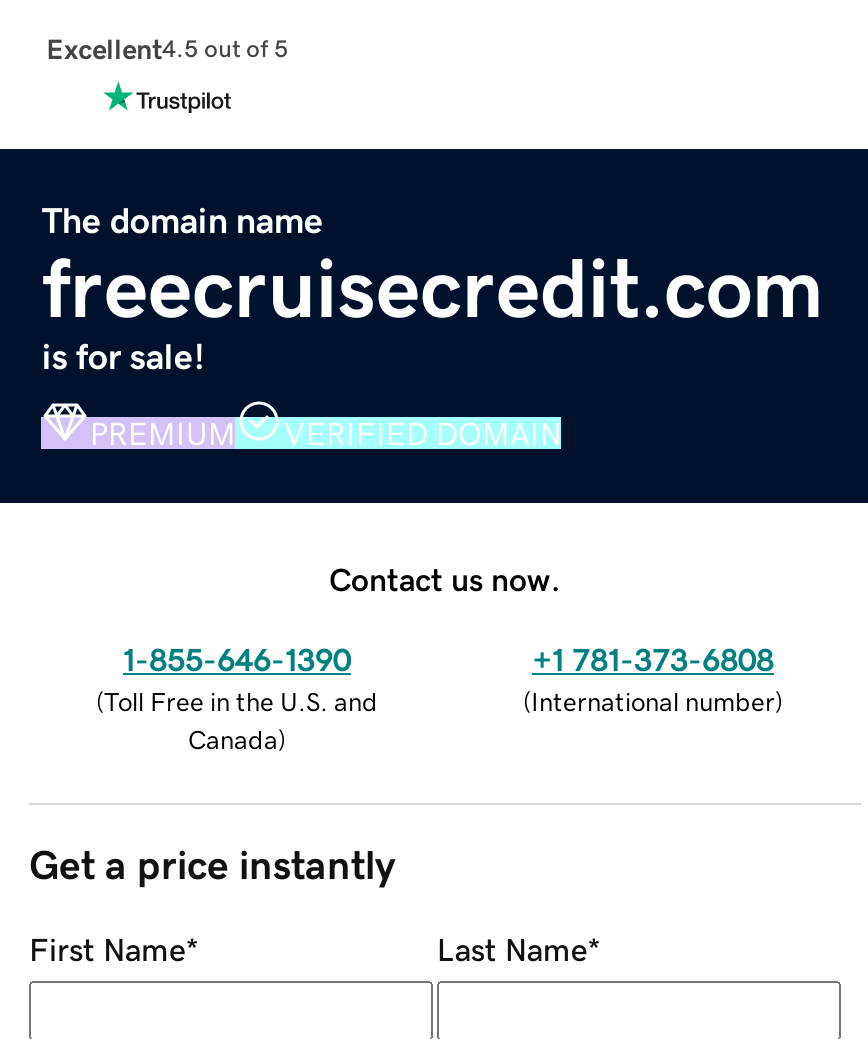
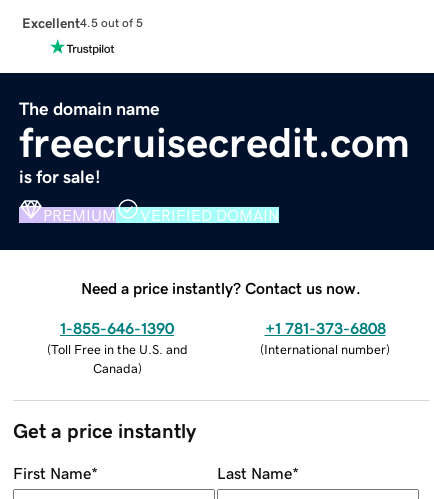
[329,562,561,594] Contact us now. -> [81,280,361,296] Need a price instantly? Contact us now.

